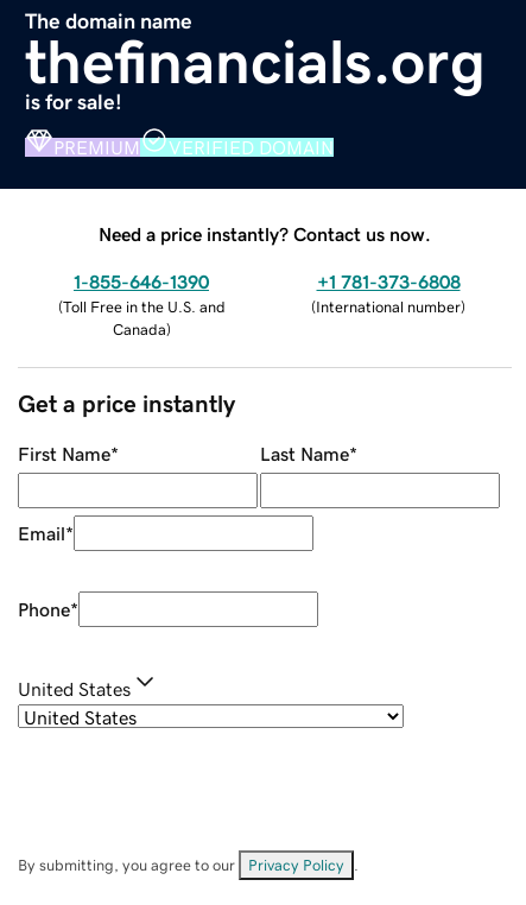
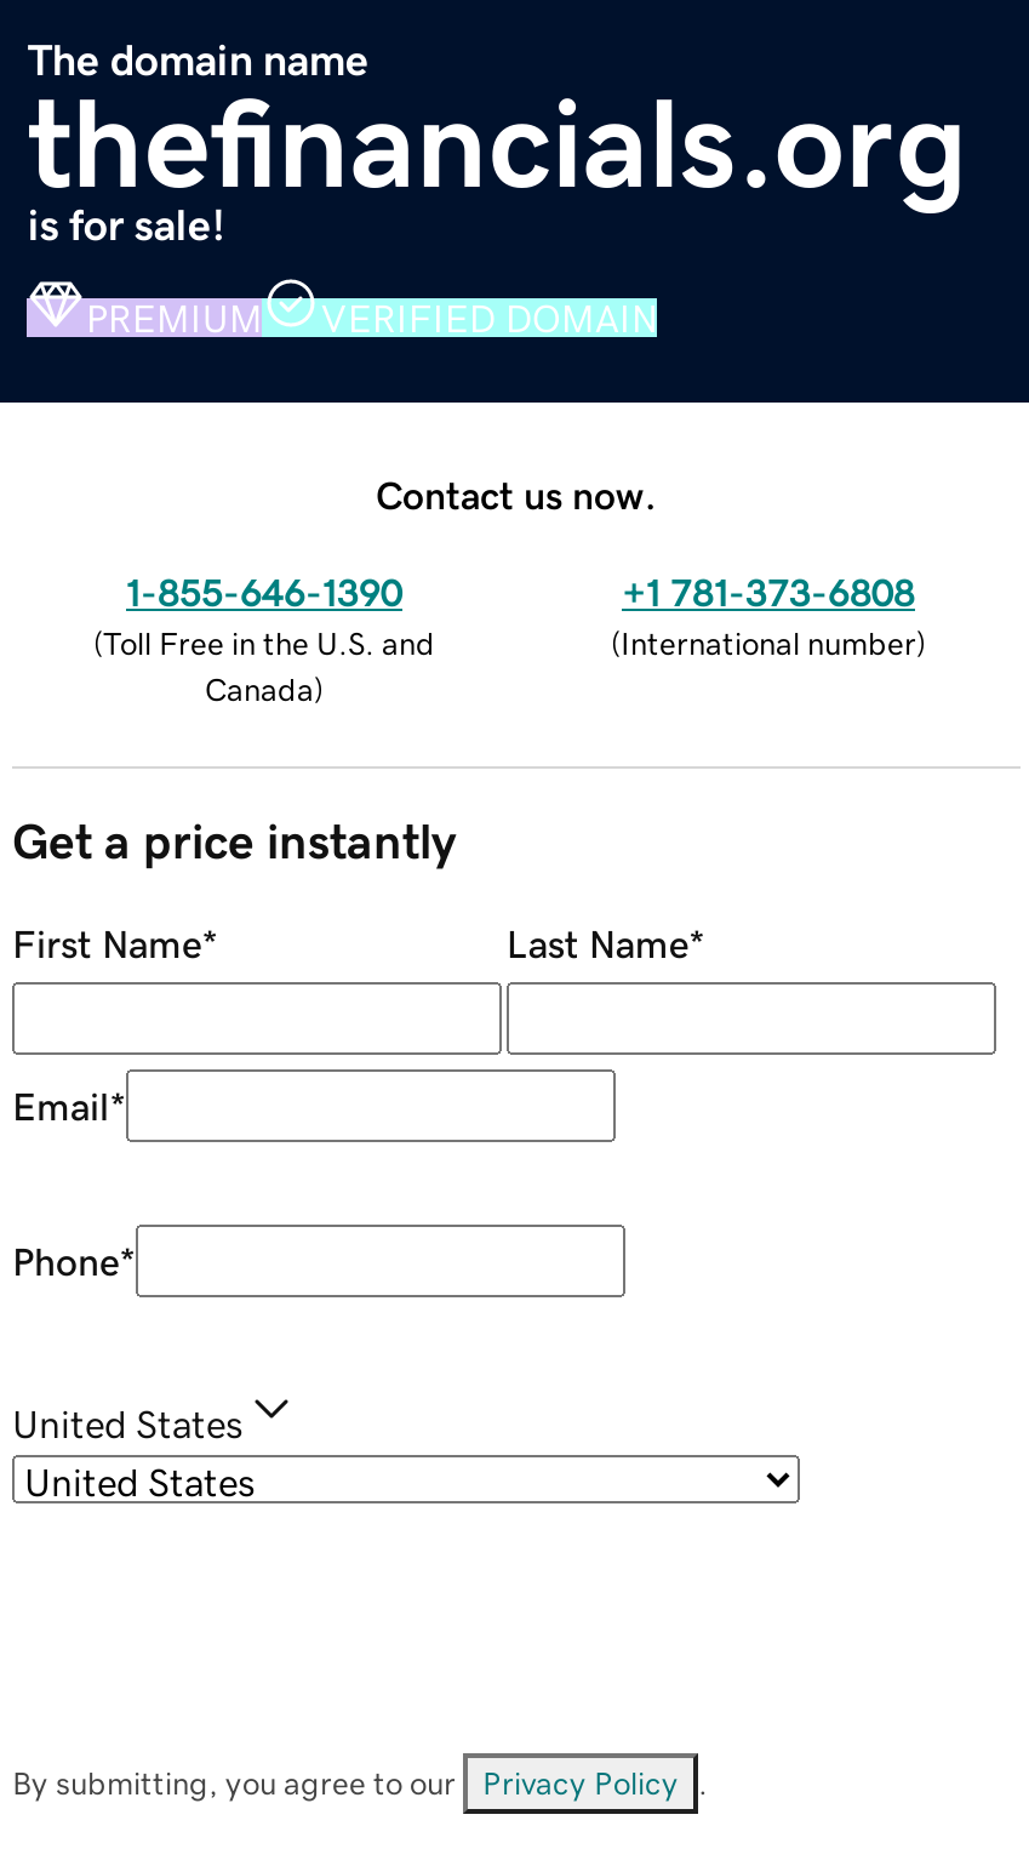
[99,224,431,243] Need a price instantly? Contact us now. -> [376,474,657,513] Contact us now.

